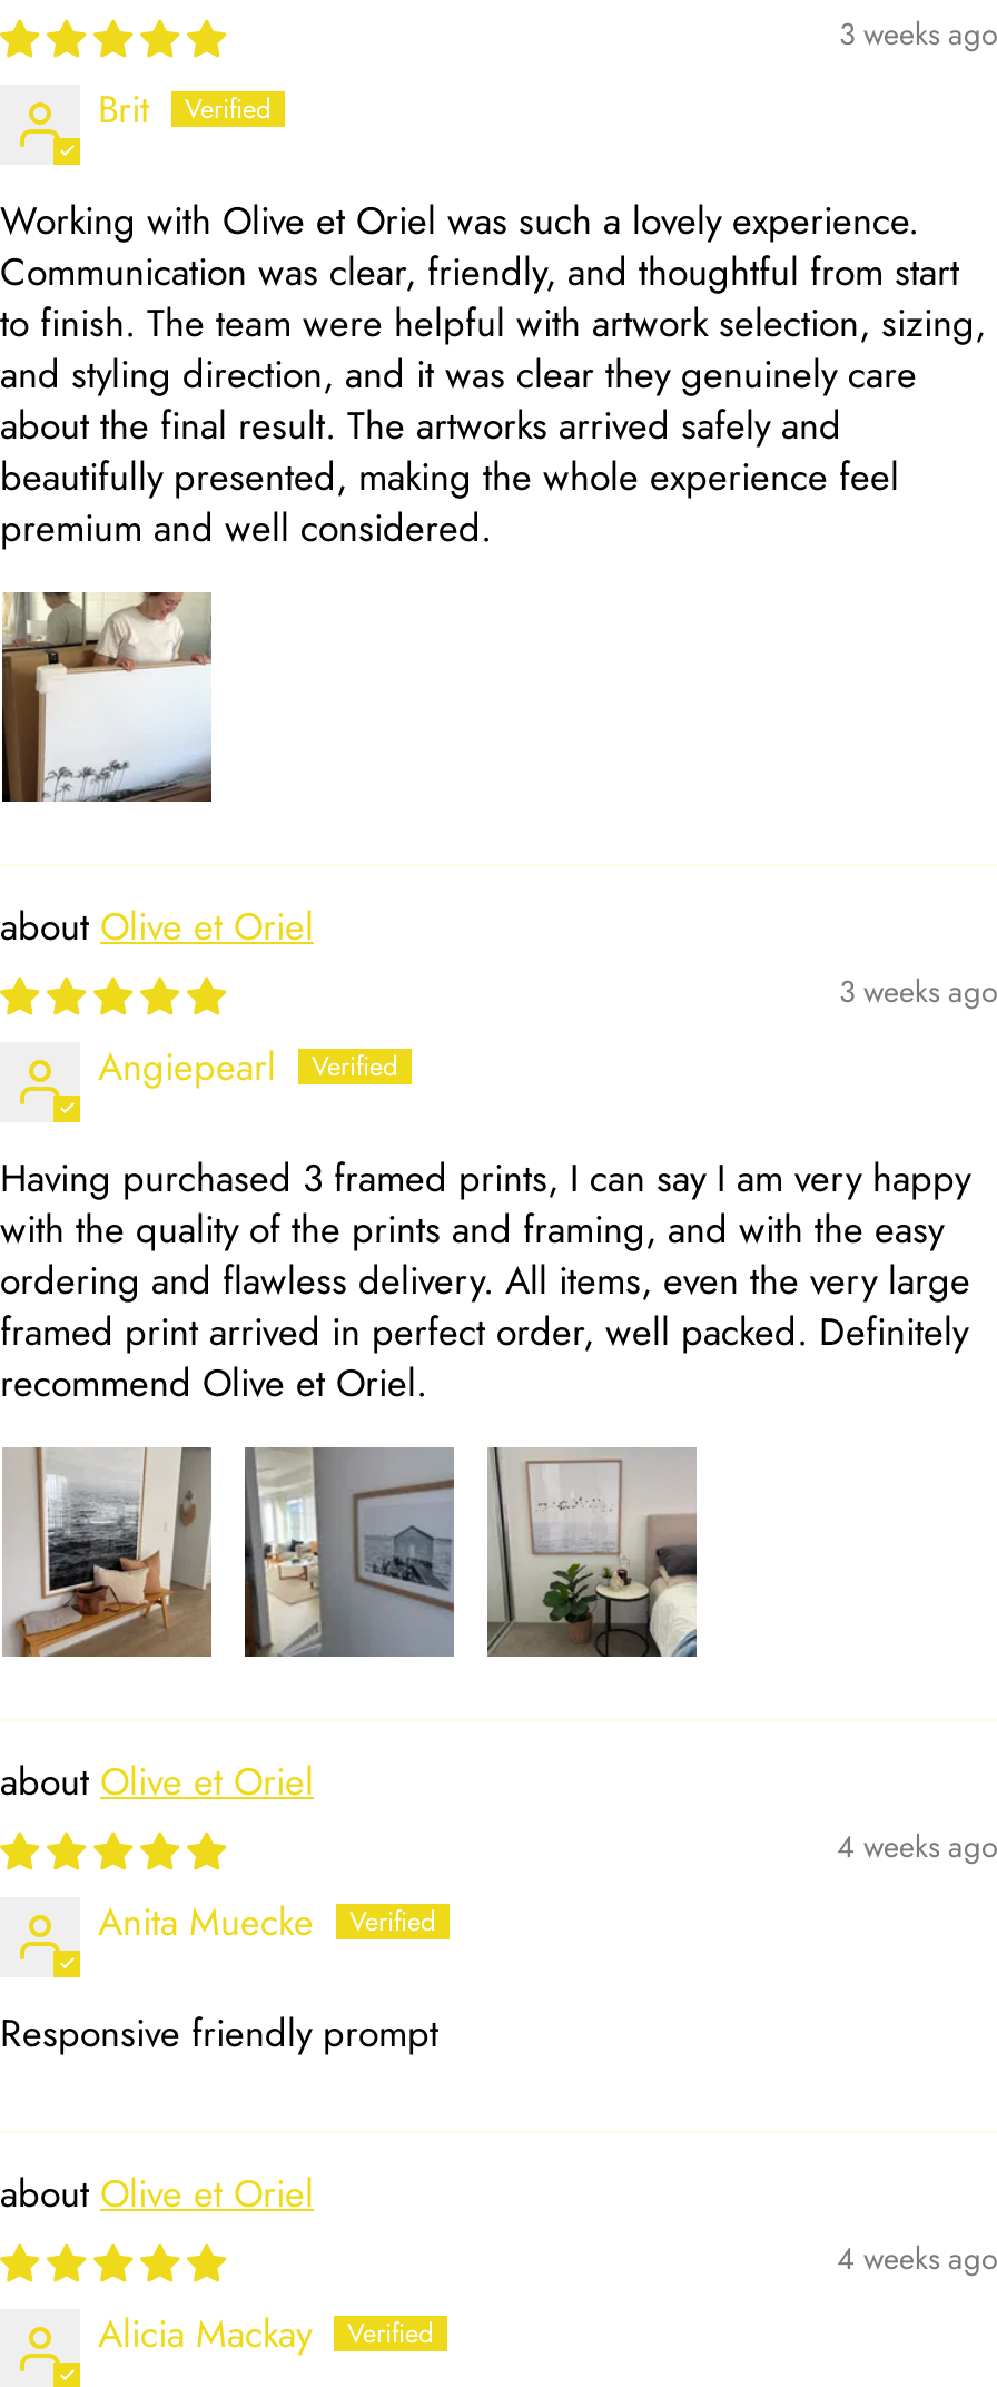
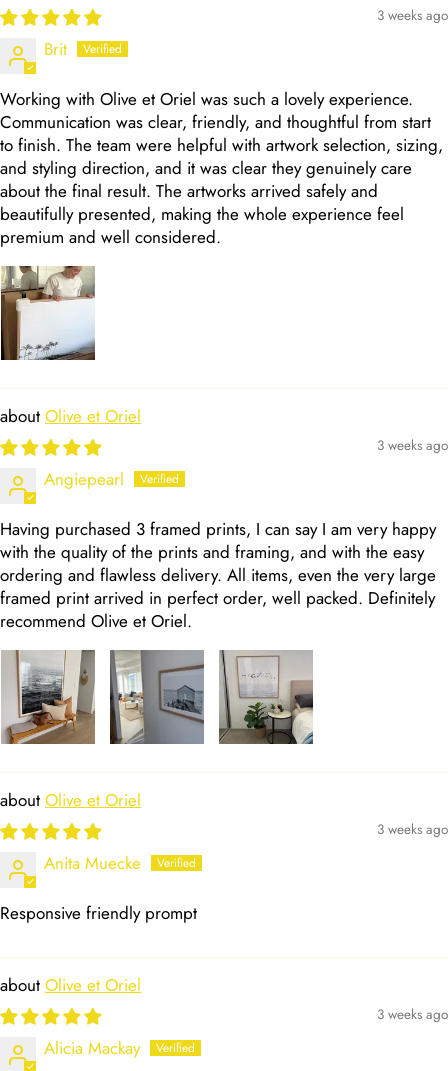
[837,1823,997,1868] 4 weeks ago -> [377,819,448,839] 3 weeks ago
[837,2235,997,2279] 4 weeks ago -> [377,1004,448,1024] 3 weeks ago

